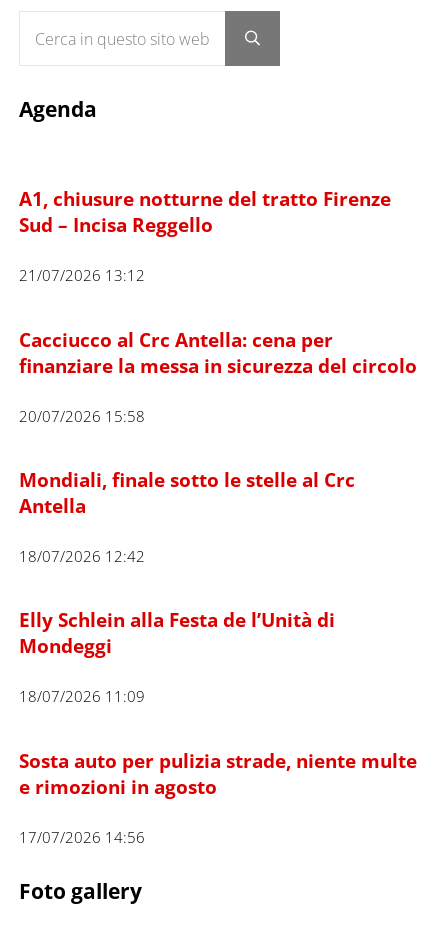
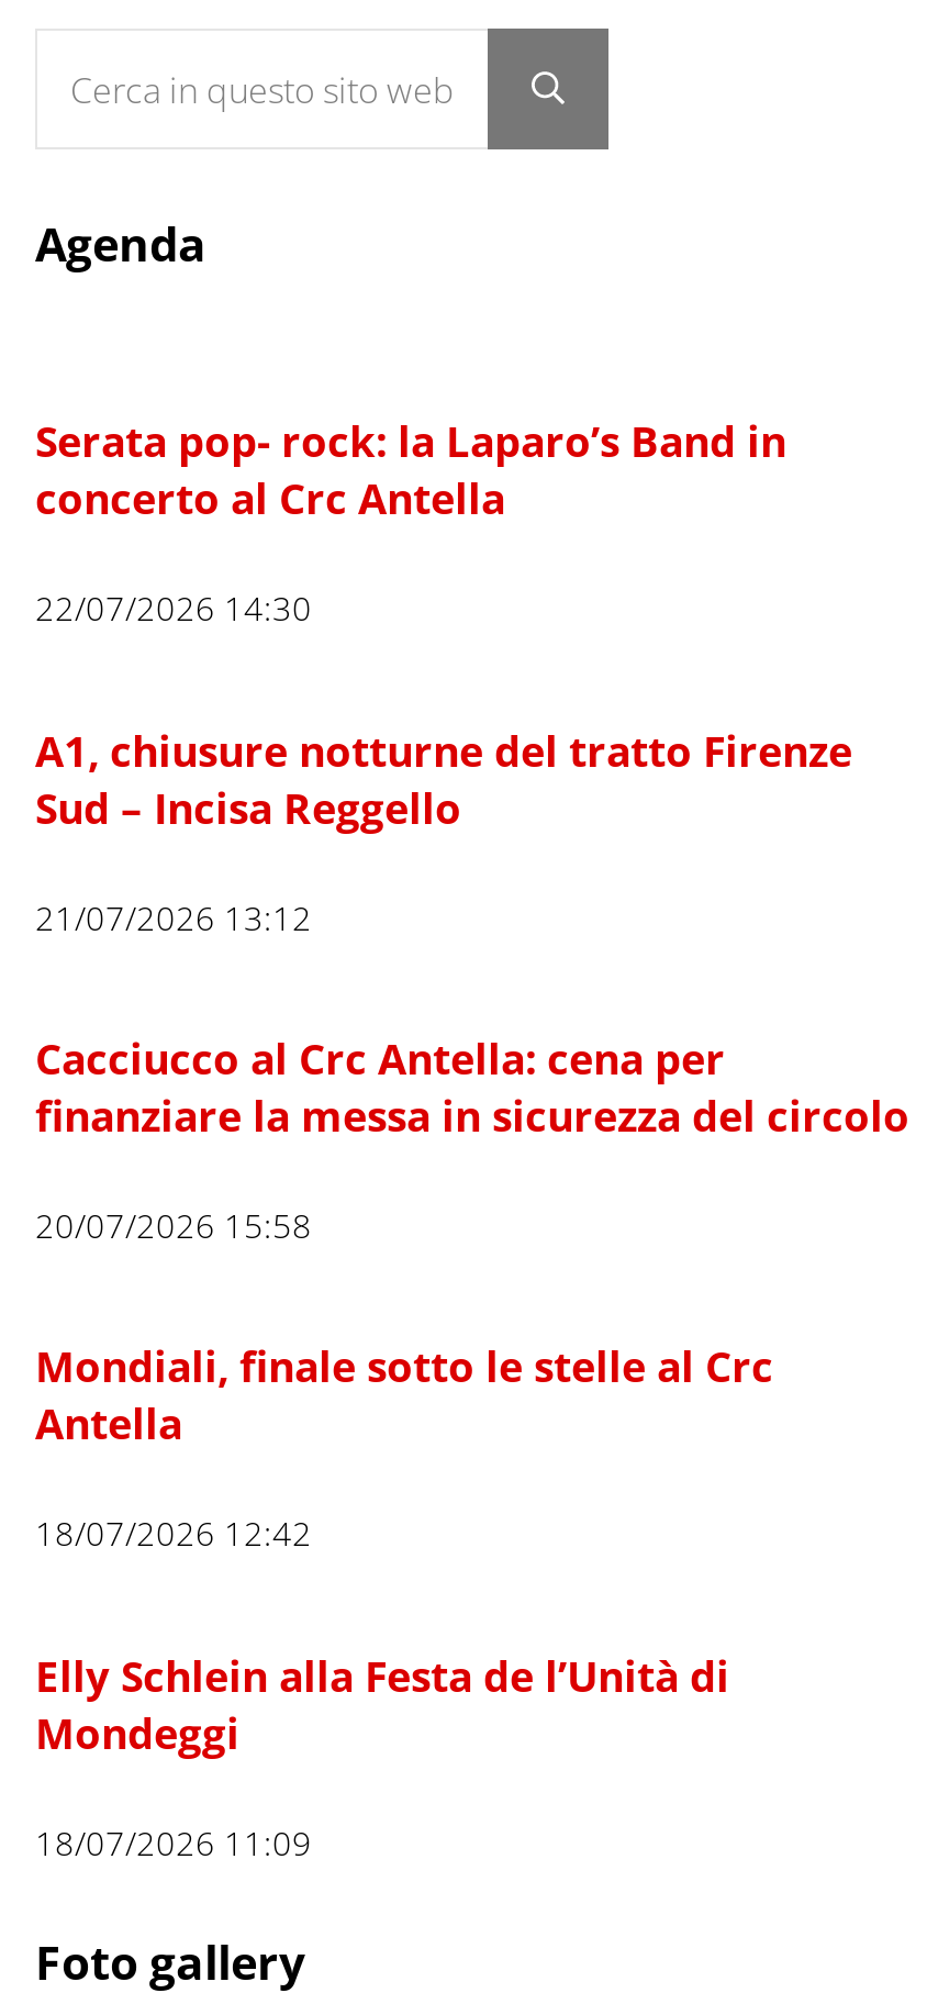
none -> [35,414,786,630] Serata pop- rock: la Laparo’s Band in | concerto al Crc Antella | 22/07/2026 14:30
moved [19,186,417,706] -> [35,722,909,1864]: A1, chiusure notturne del tratto Firenze | Sud – Incisa Reggello | 21/07/2026 13:12 | ... | Mondeggi | 18/07/2026 11:09
[19,748,417,846] Sosta auto per pulizia strade, niente multe | e rimozioni in agosto | 17/07/2026 14:56 -> none

